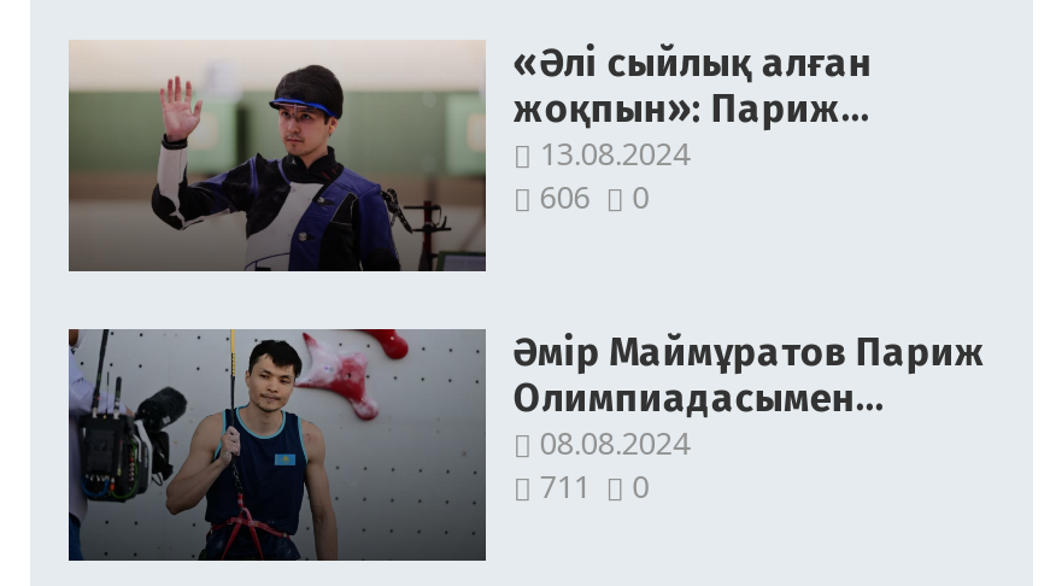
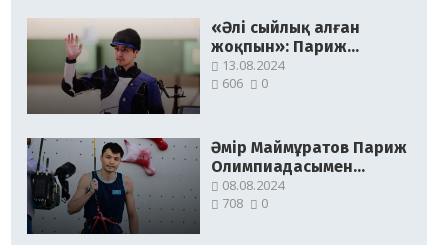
[532,463,590,506] 711 -> [219,193,243,211] 708

